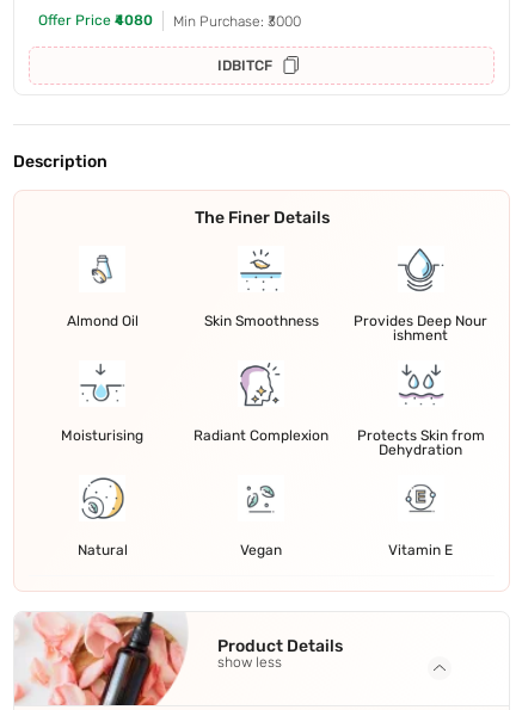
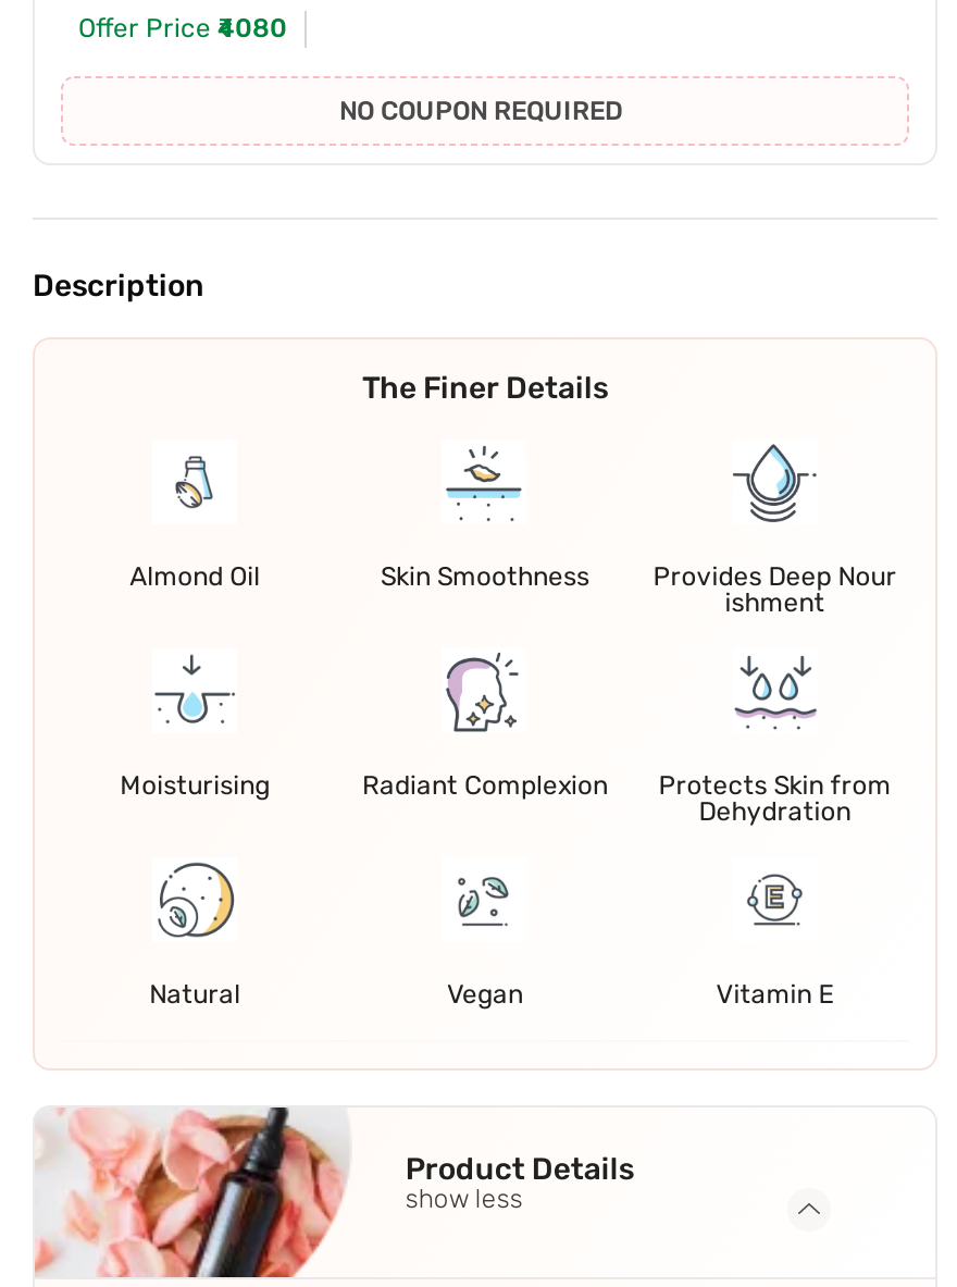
[173,13,301,74] Min Purchase: ₹3000 | IDBITCF -> [339,96,622,127] NO COUPON REQUIRED

